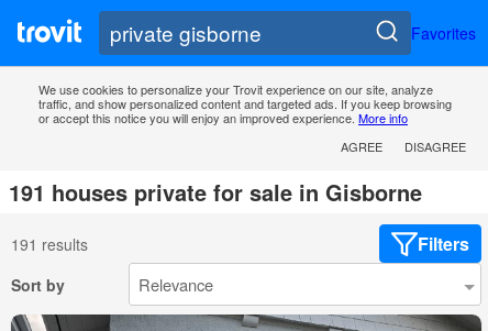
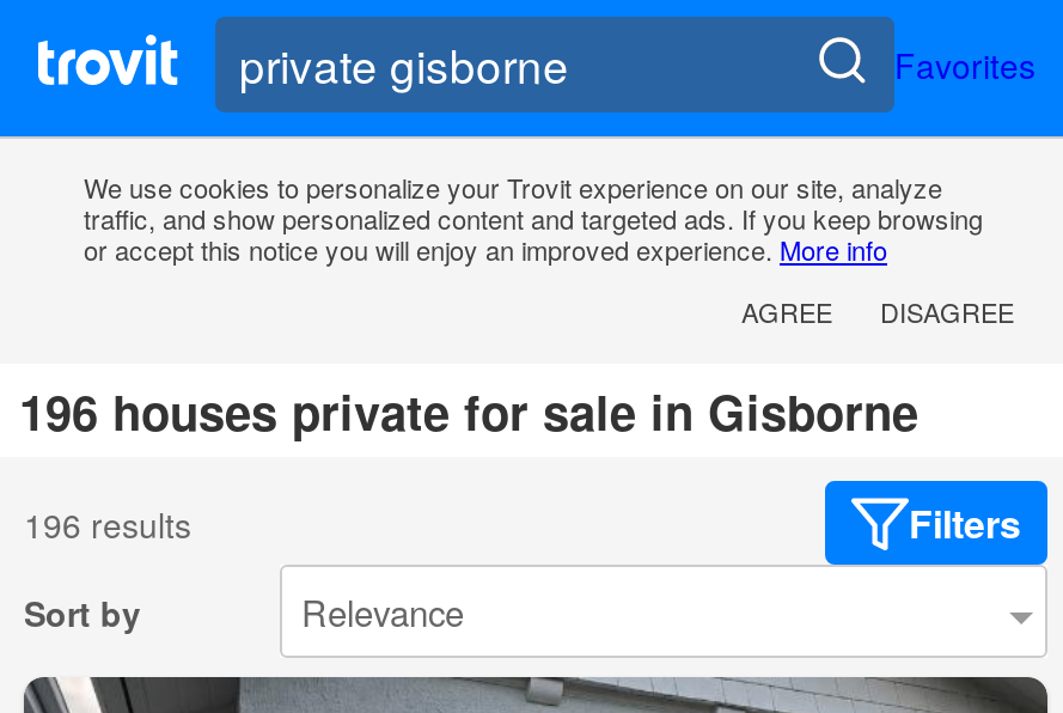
[9,176,422,208] 191 houses private for sale in Gisborne -> [19,377,918,446] 196 houses private for sale in Gisborne
[11,233,88,255] 191 results -> [24,500,191,548] 196 results

